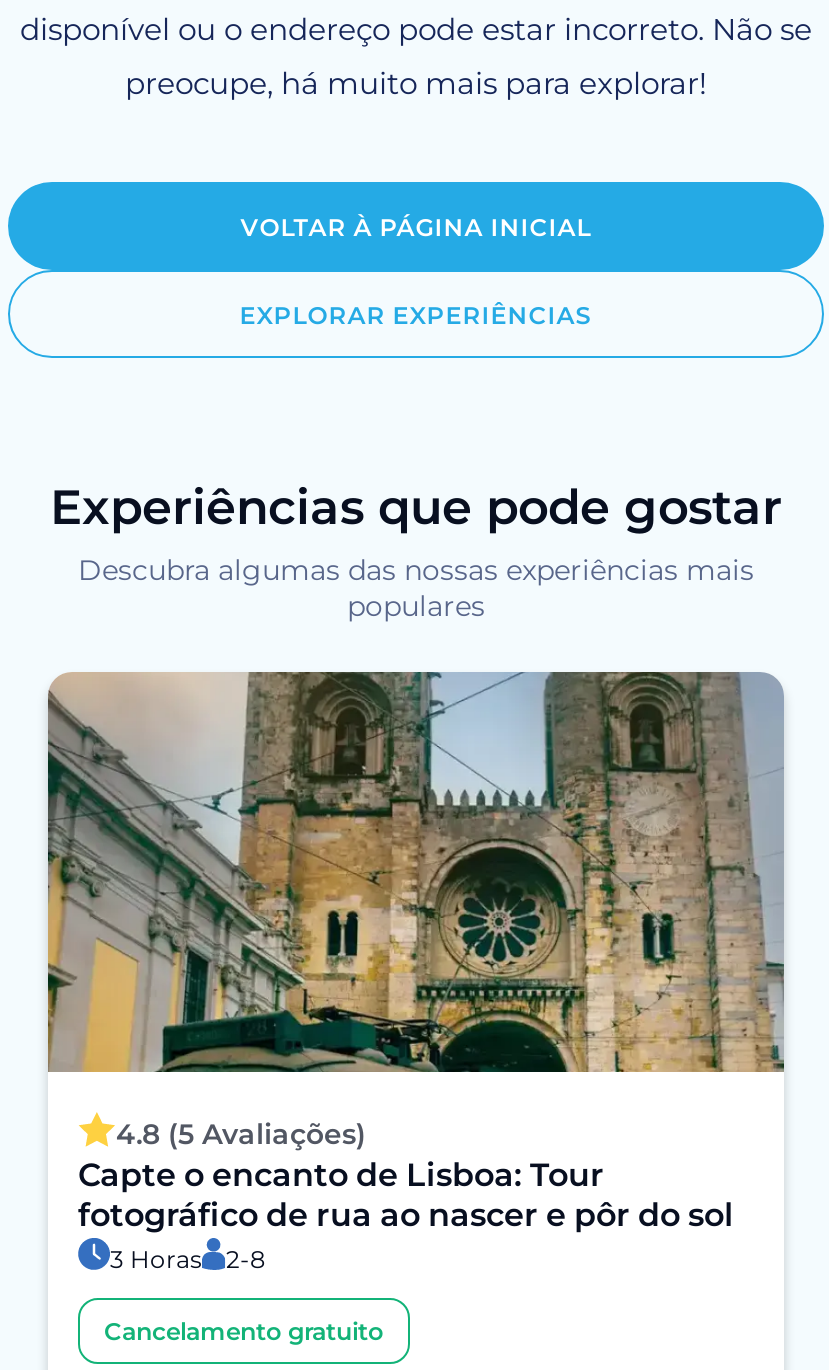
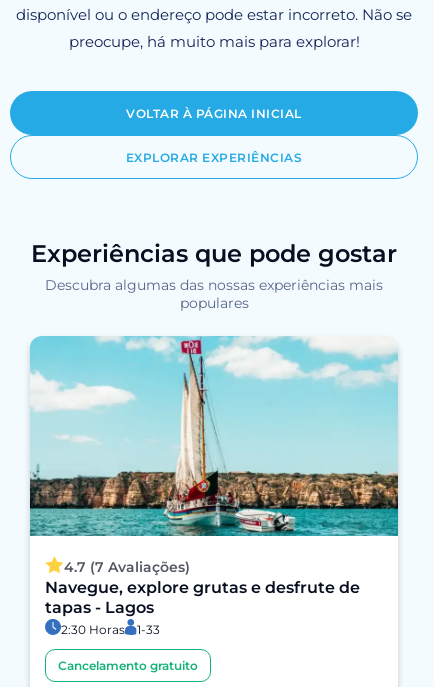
[46,670,784,1273] [image] | 4.8 (5 Avaliações) | Capte o encanto de Lisboa: Tour | fotográfico de rua ao nascer e pôr do sol | 3 Horas | 2-8 -> [29,335,399,637] [image] | 4.7 (7 Avaliações) | Navegue, explore grutas e desfrute de | tapas - Lagos | 2:30 Horas | 1-33

